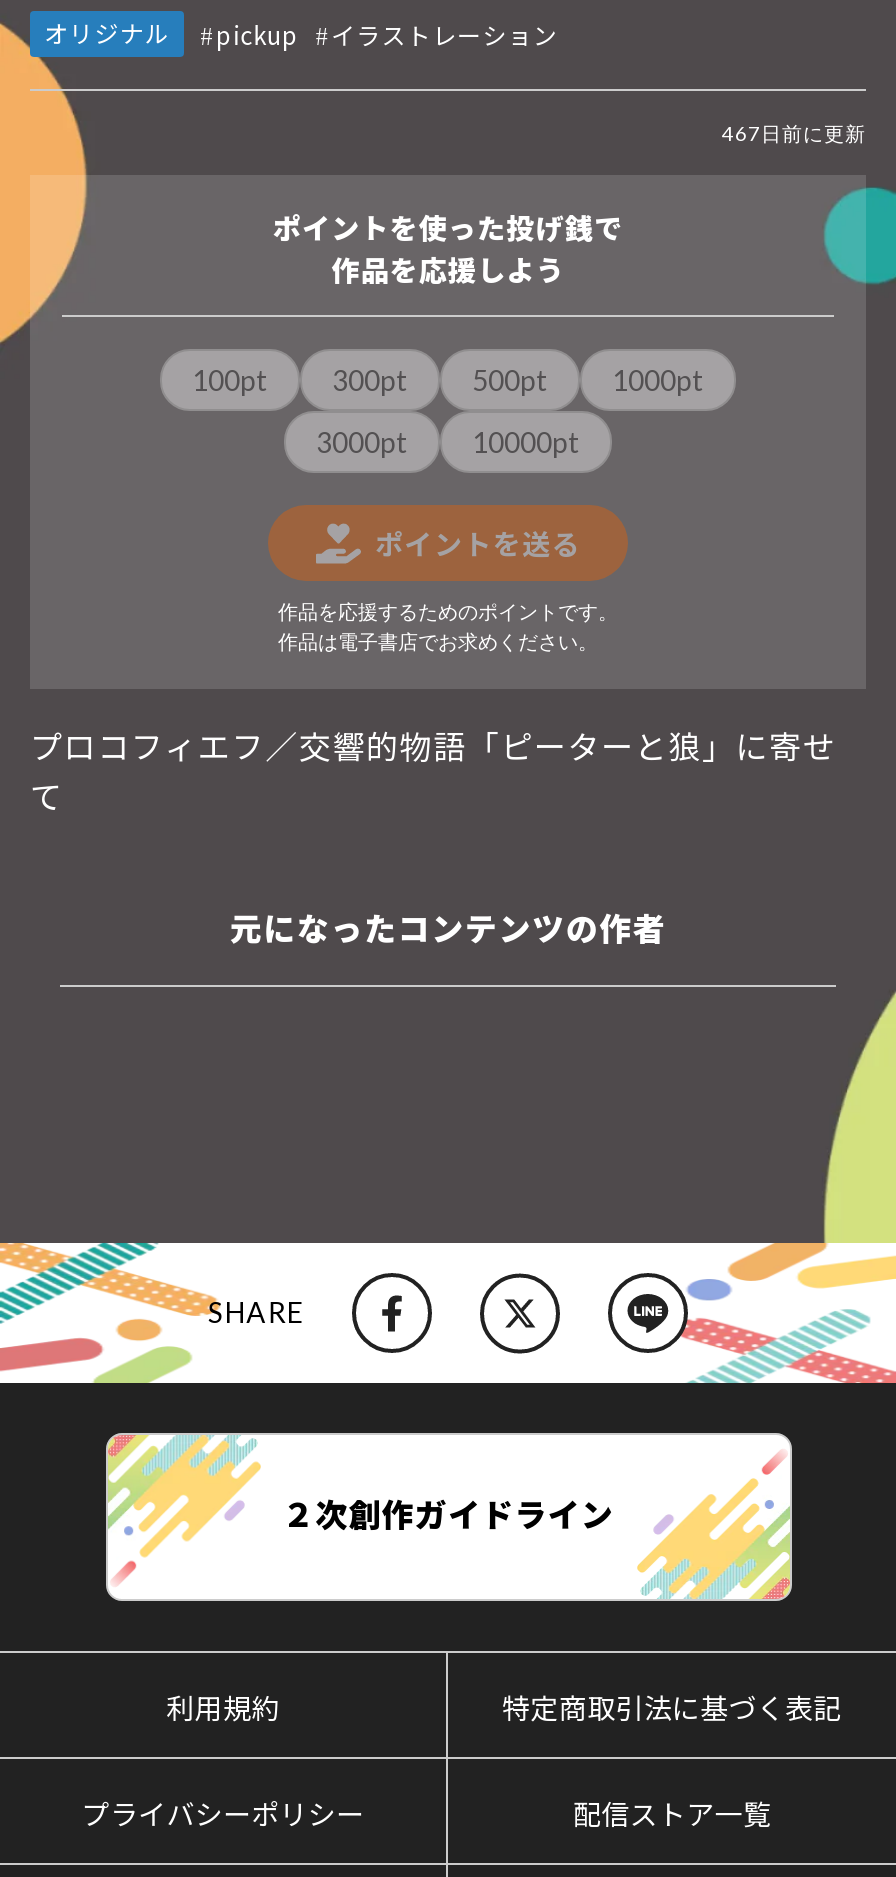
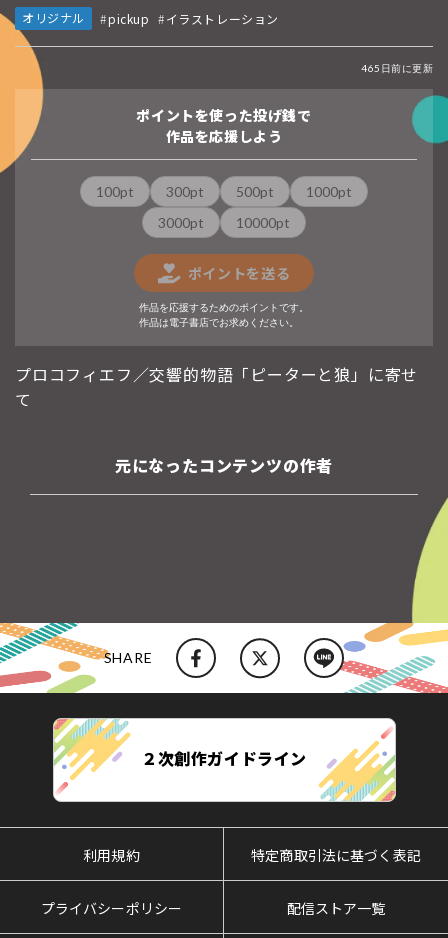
[722,122,866,146] 467日前に更新 -> [361,62,433,74] 465日前に更新

